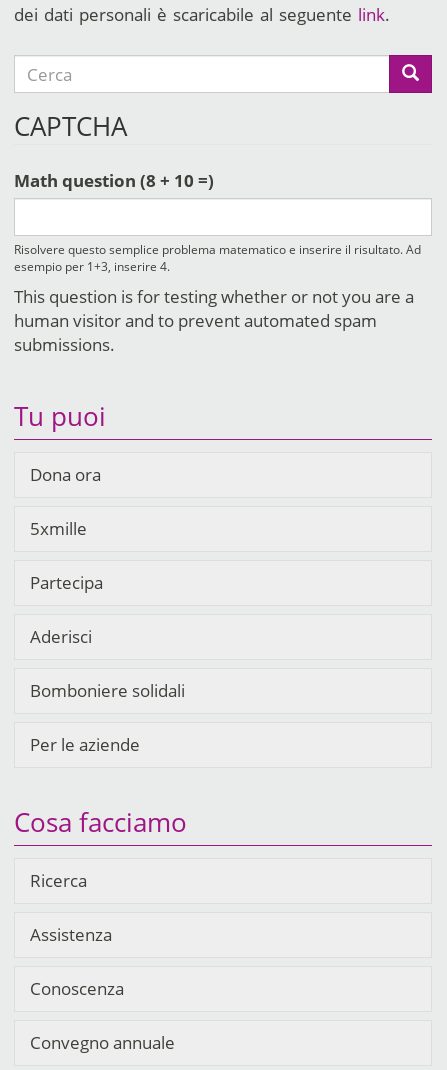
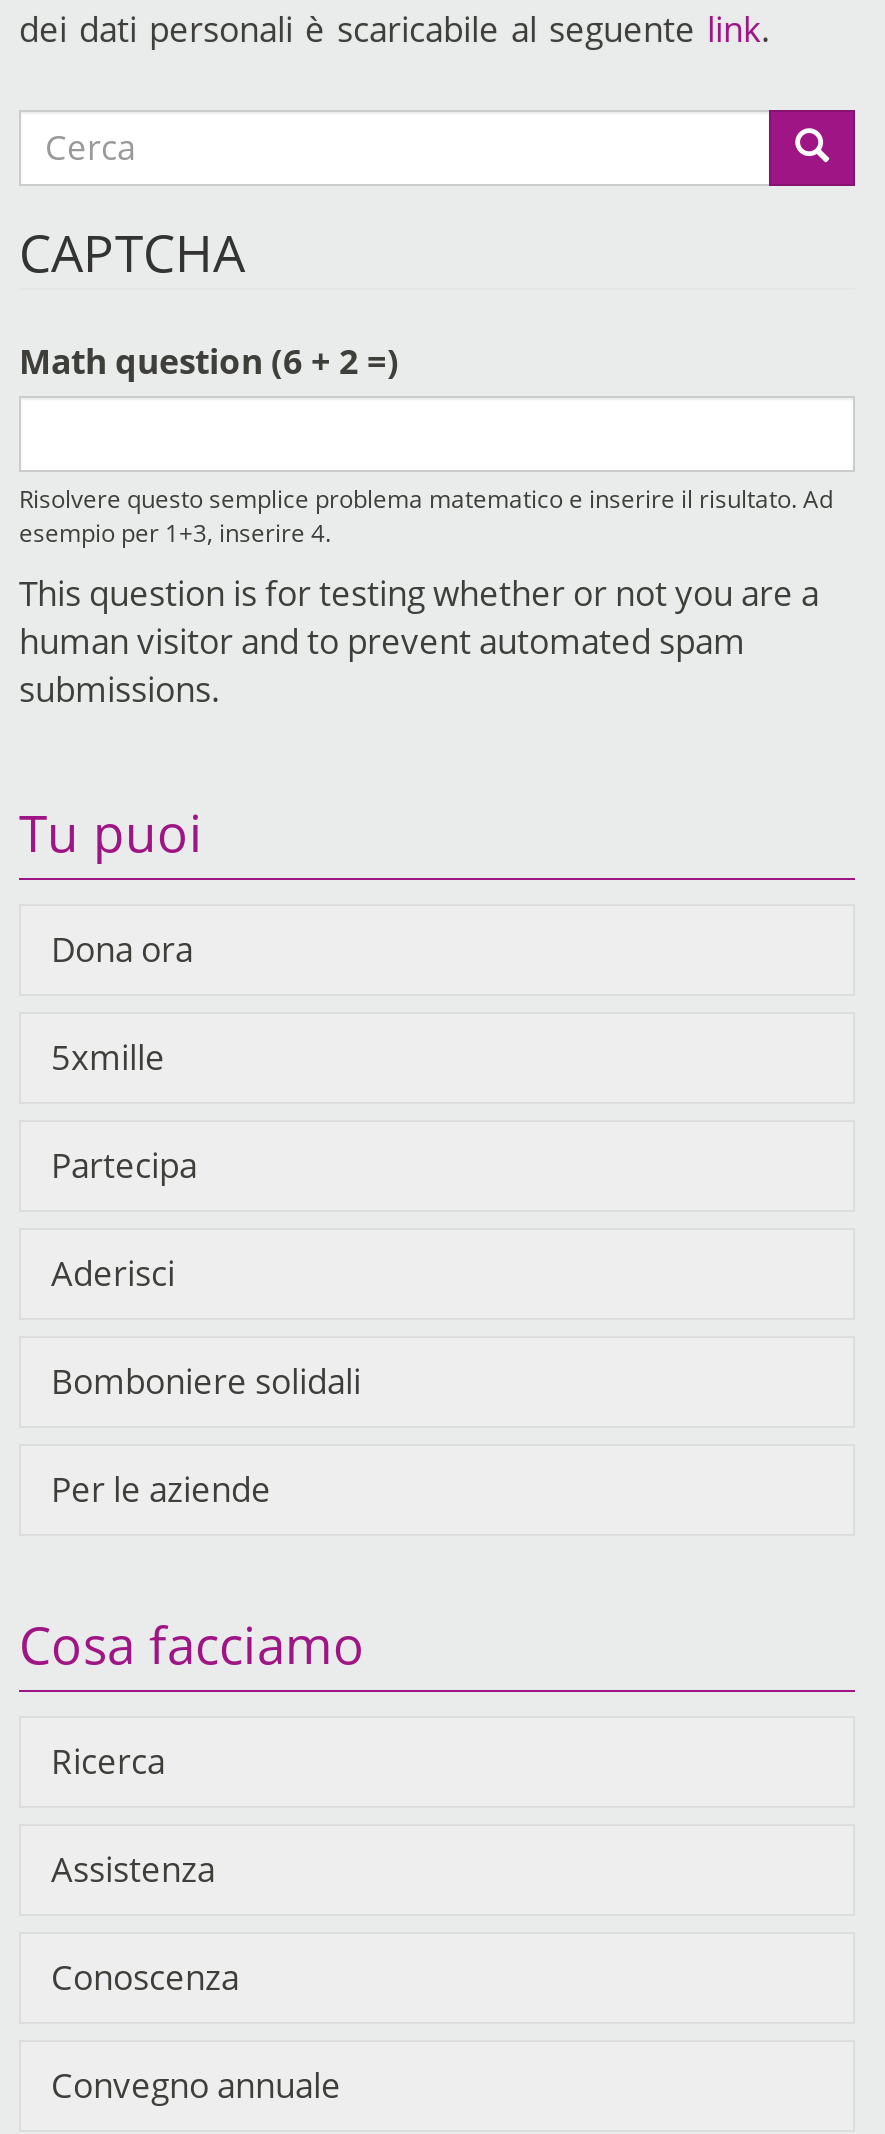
[14,169,214,192] Math question (8 + 10 =) -> [19,338,399,384] Math question (6 + 2 =)

